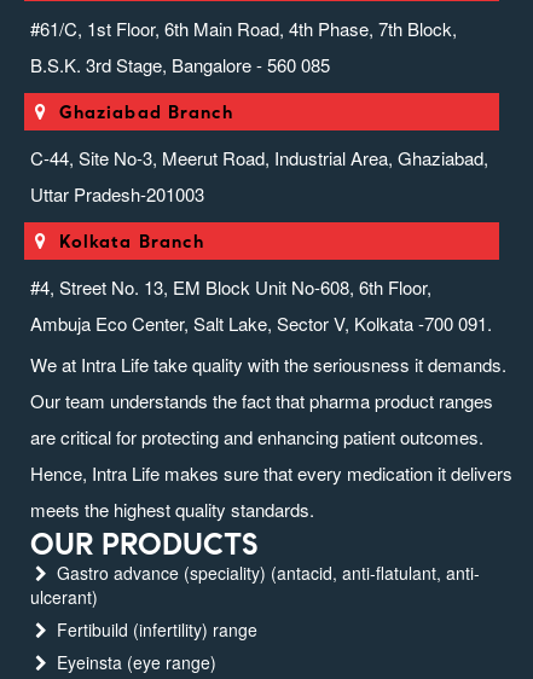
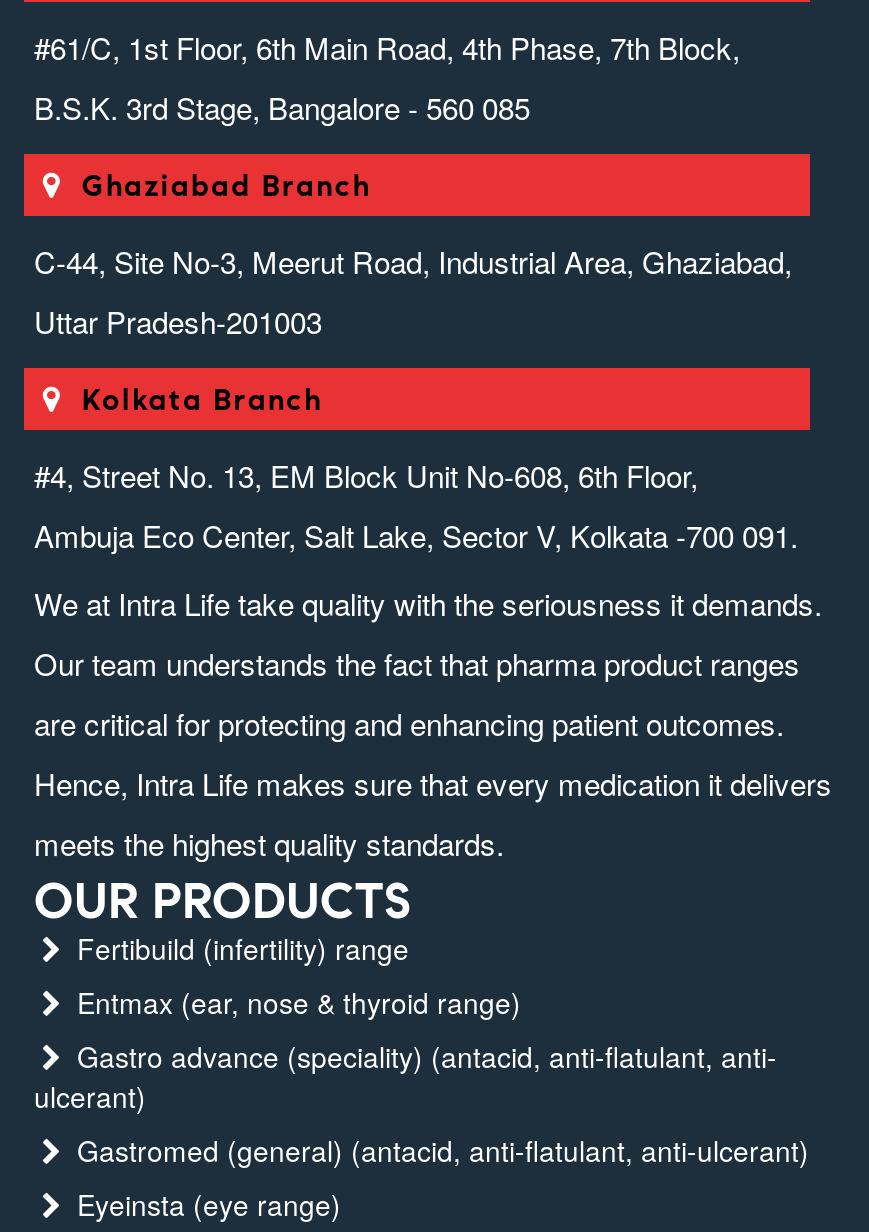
none -> [69,983,521,1023] Entmax (ear, nose & thyroid range)
none -> [69,1131,809,1171] Gastromed (general) (antacid, anti-flatulant, anti-ulcerant)
moved [51,618,257,642] -> [69,929,409,969]: Fertibuild (infertility) range

